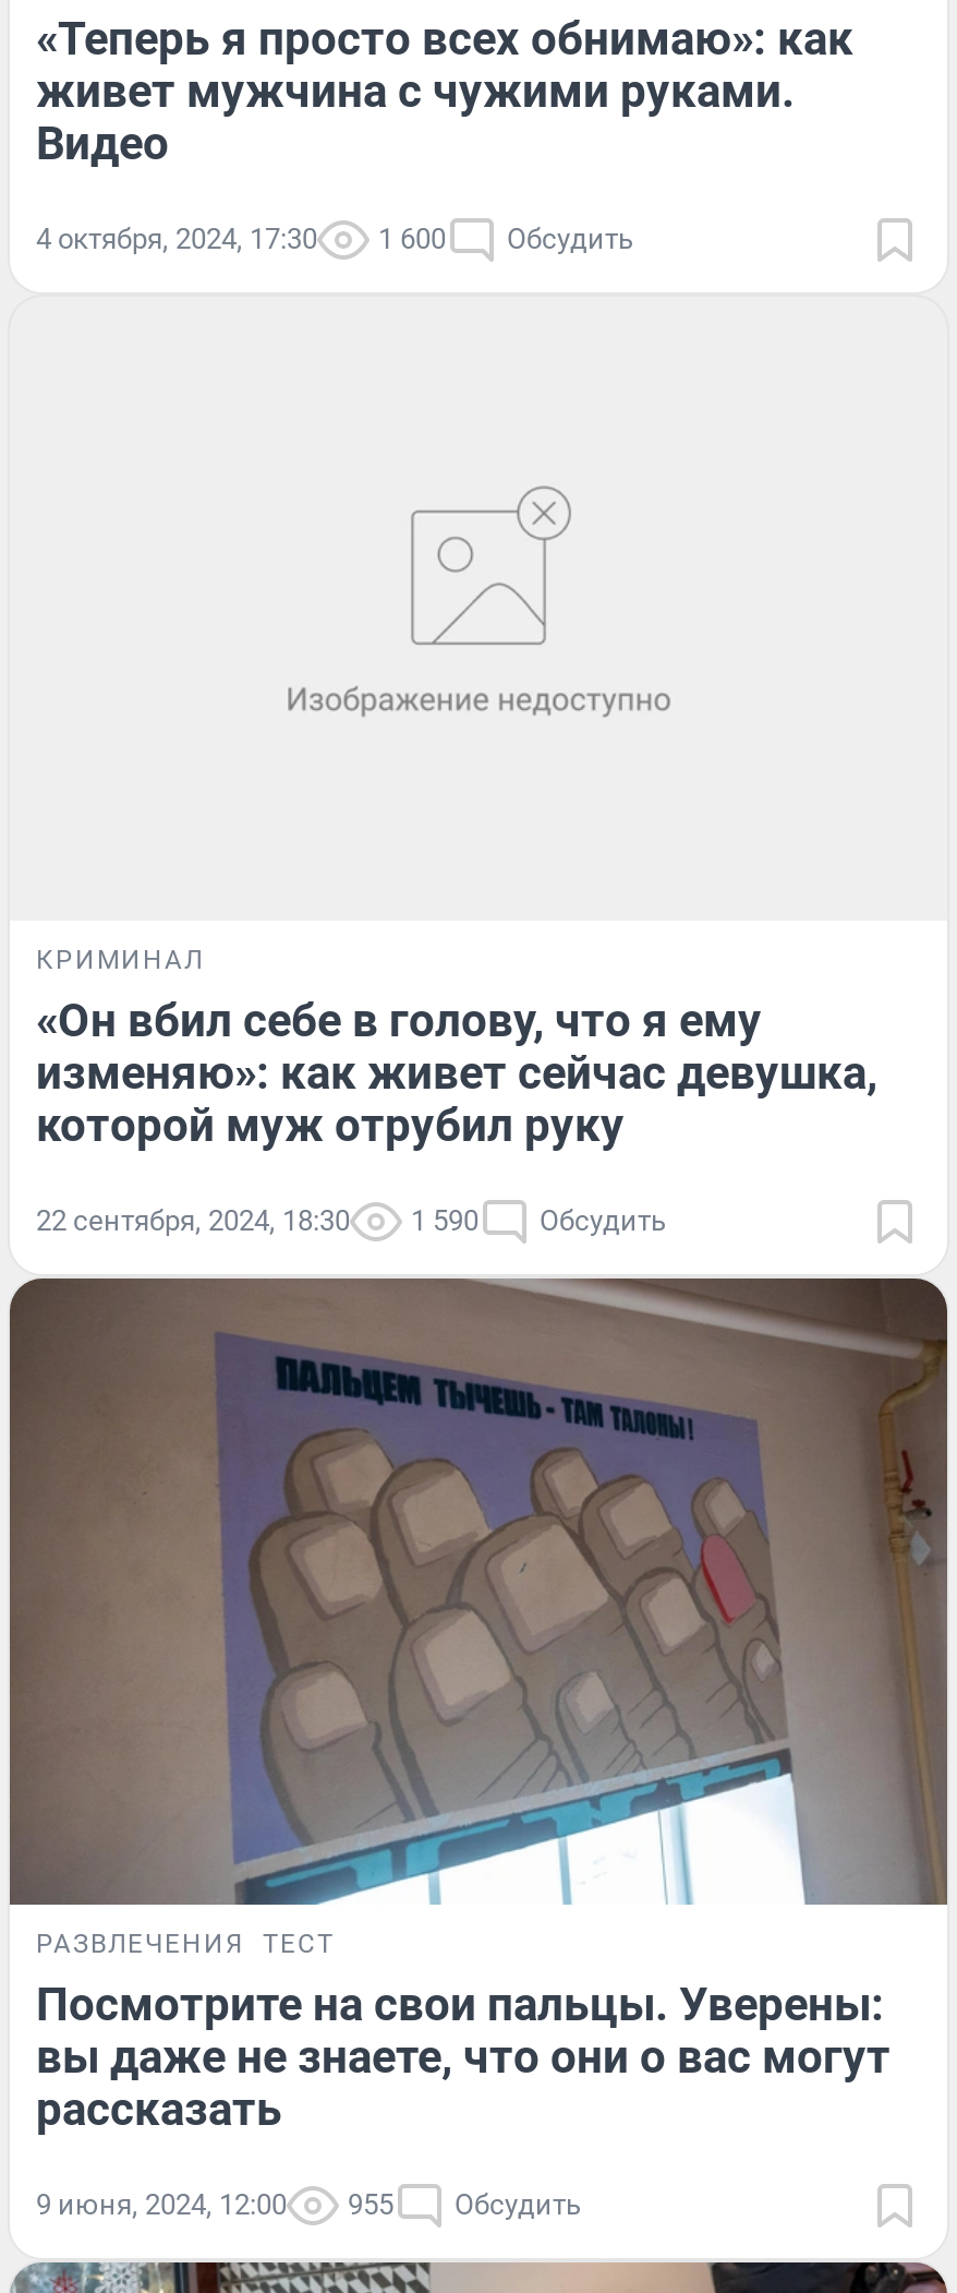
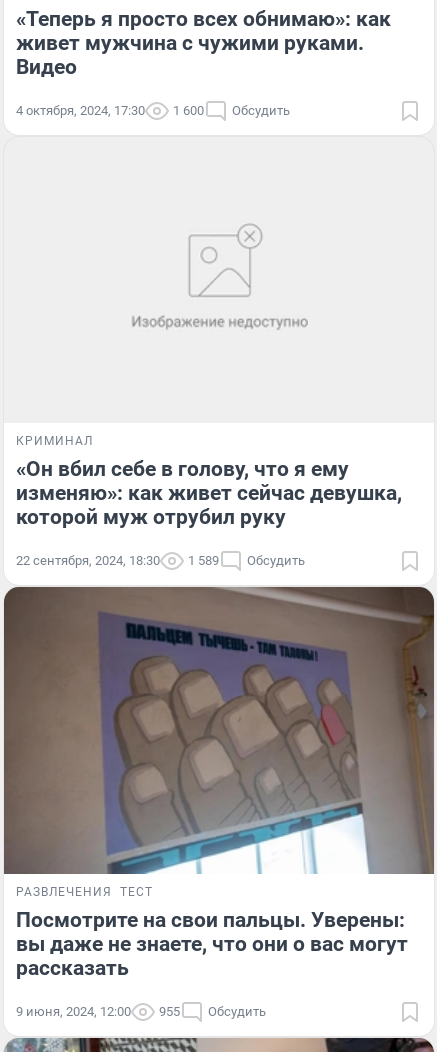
[36,1205,666,1237] 22 сентября, 2024, 18:30 1 590 Обсудить -> [16,553,305,568] 22 сентября, 2024, 18:30 1 589 Обсудить

